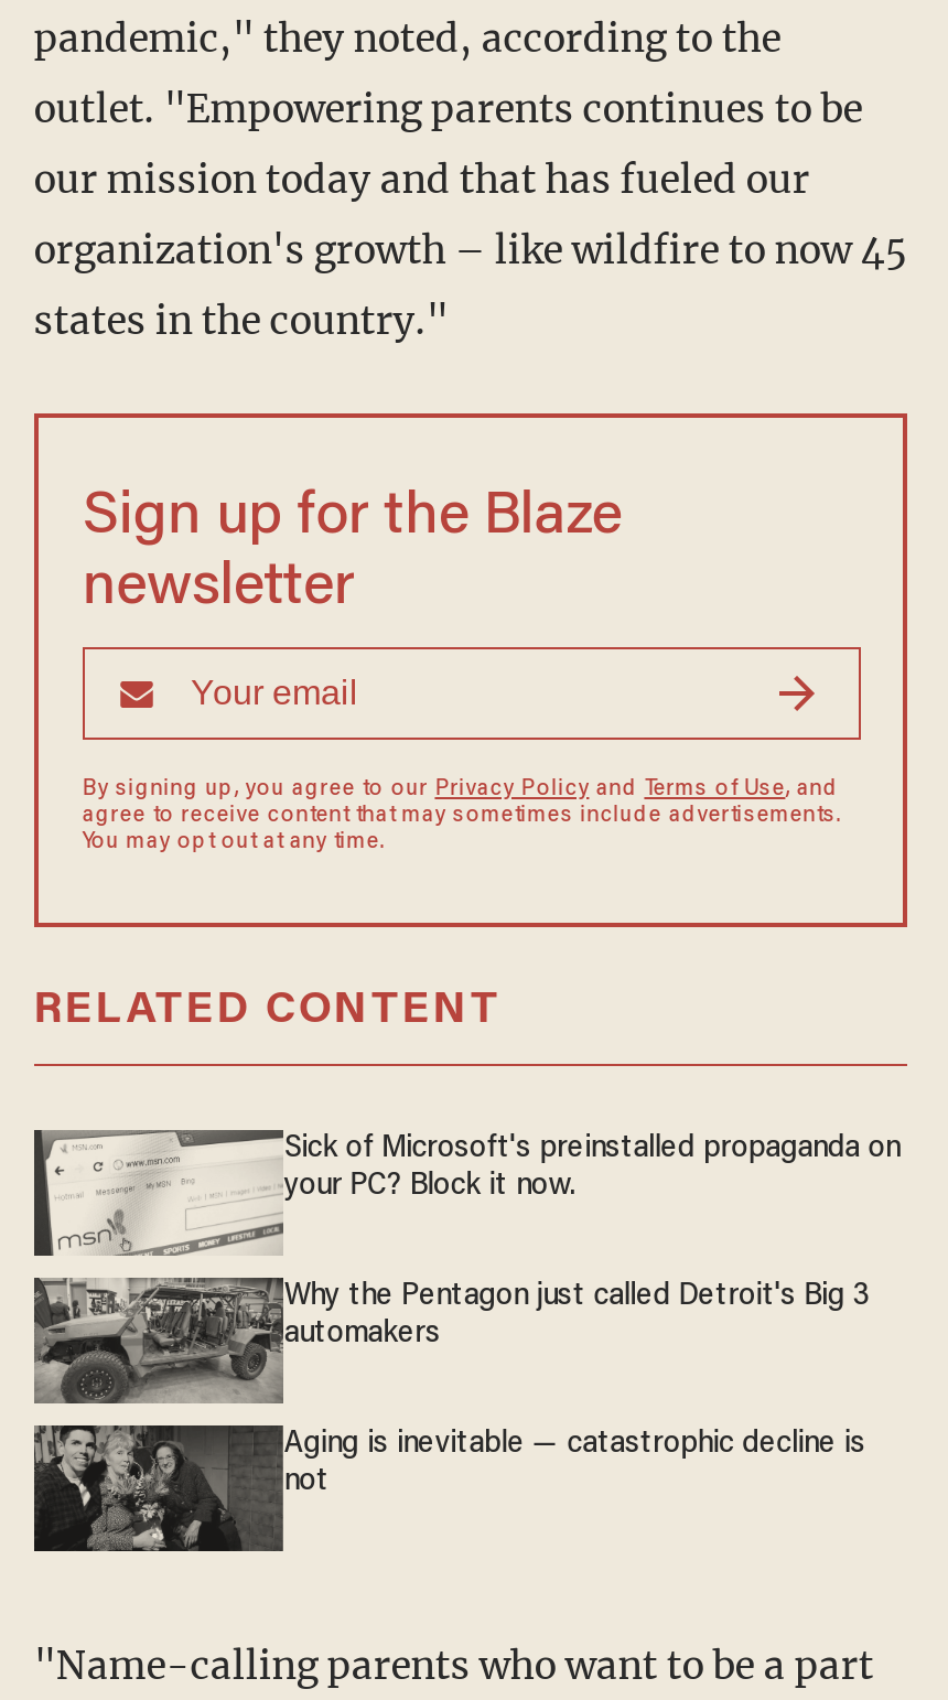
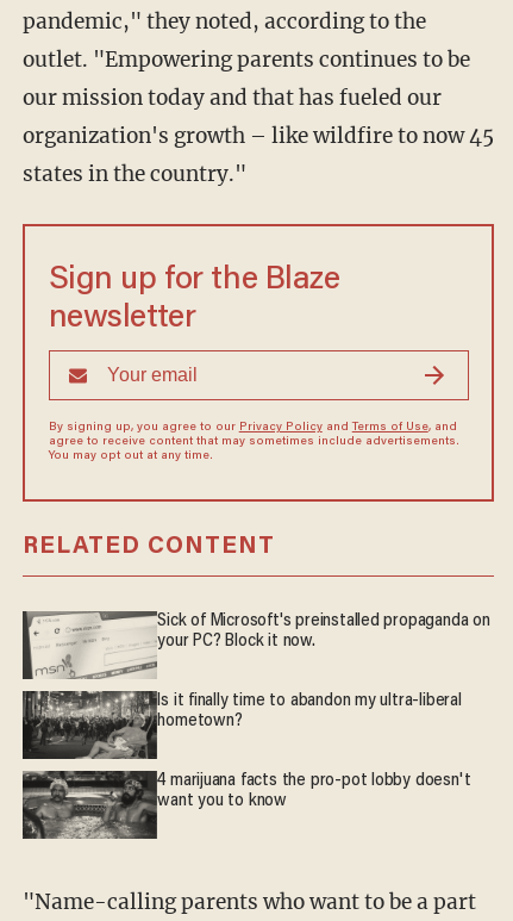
[32,1278,870,1406] [image] | Why the Pentagon just called Detroit's Big 3 | automakers -> [21,690,462,759] [image] | Is it finally time to abandon my ultra-liberal | hometown?
[32,1425,865,1551] [image] | Aging is inevitable — catastrophic decline is | not -> [23,770,471,840] [image] | 4 marijuana facts the pro-pot lobby doesn't | want you to know

